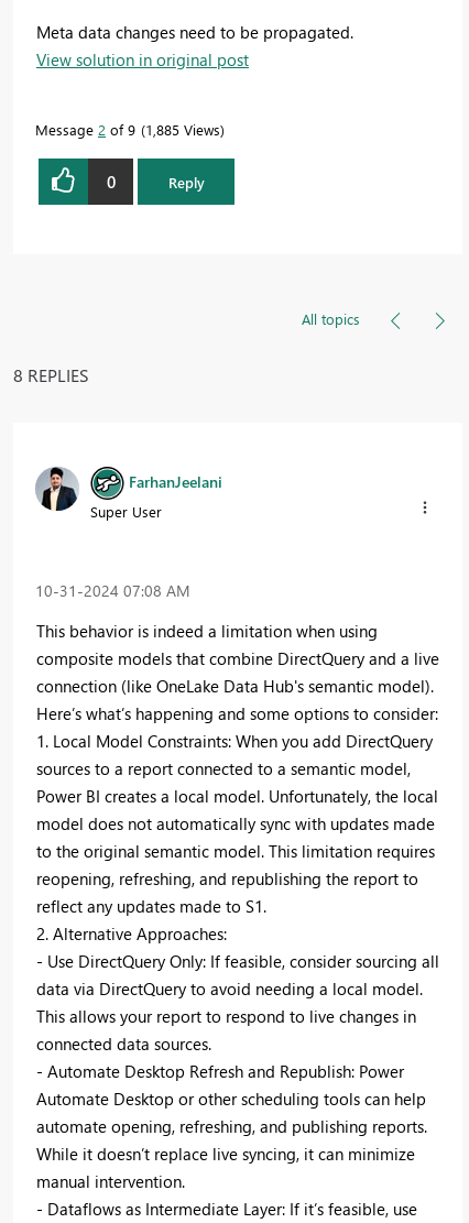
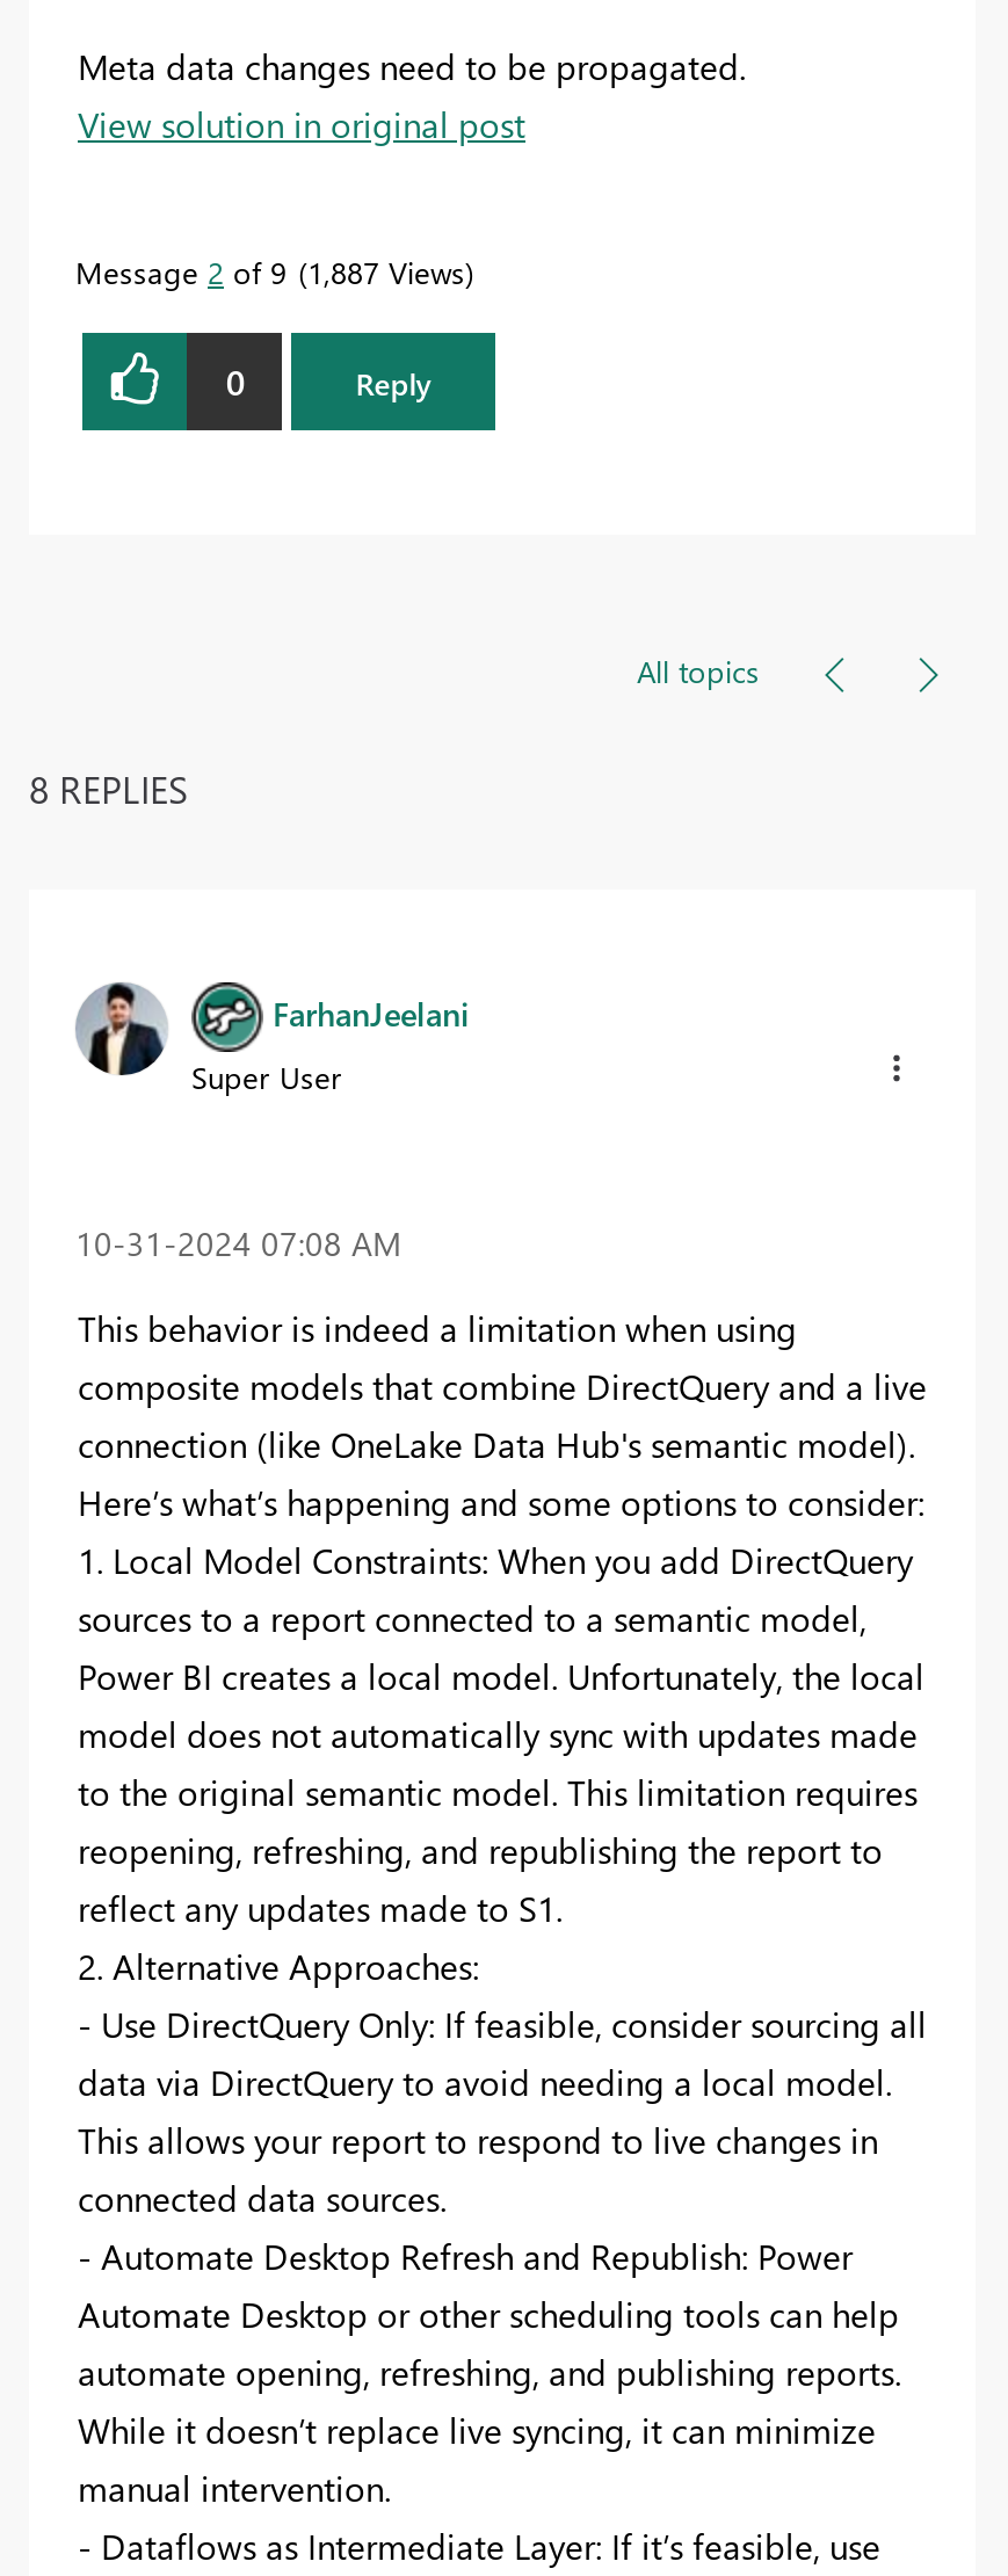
[35,120,220,139] Message 2 of 9 1,885 Views -> [75,252,465,291] Message 2 of 9 1,887 Views

